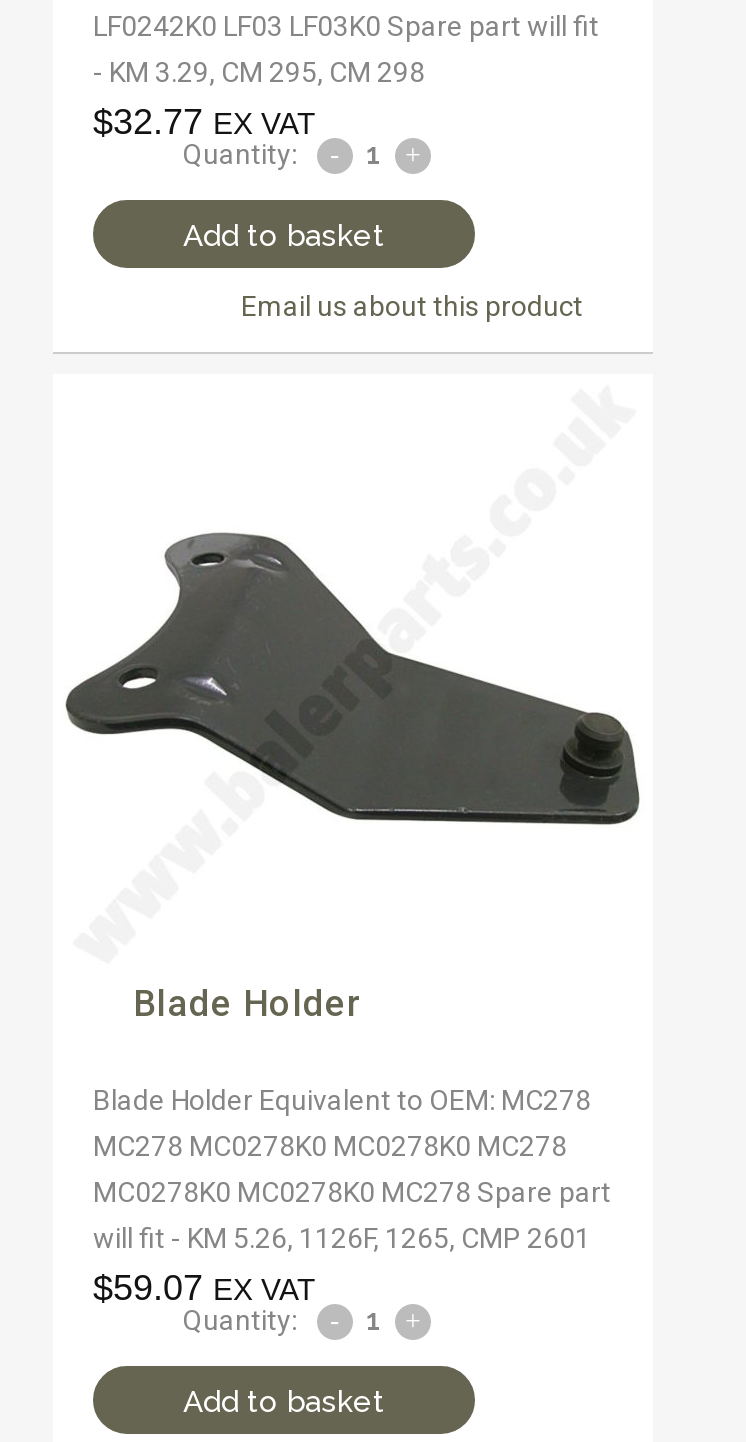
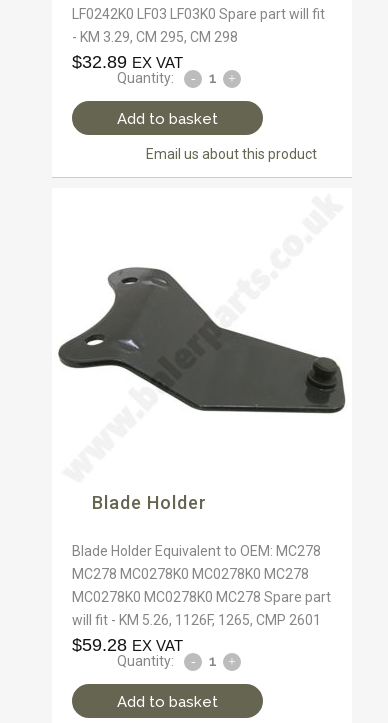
[93,102,315,142] $32.77 EX VAT -> [72,52,183,72] $32.89 EX VAT
[93,1268,315,1308] $59.07 EX VAT -> [72,635,183,655] $59.28 EX VAT

